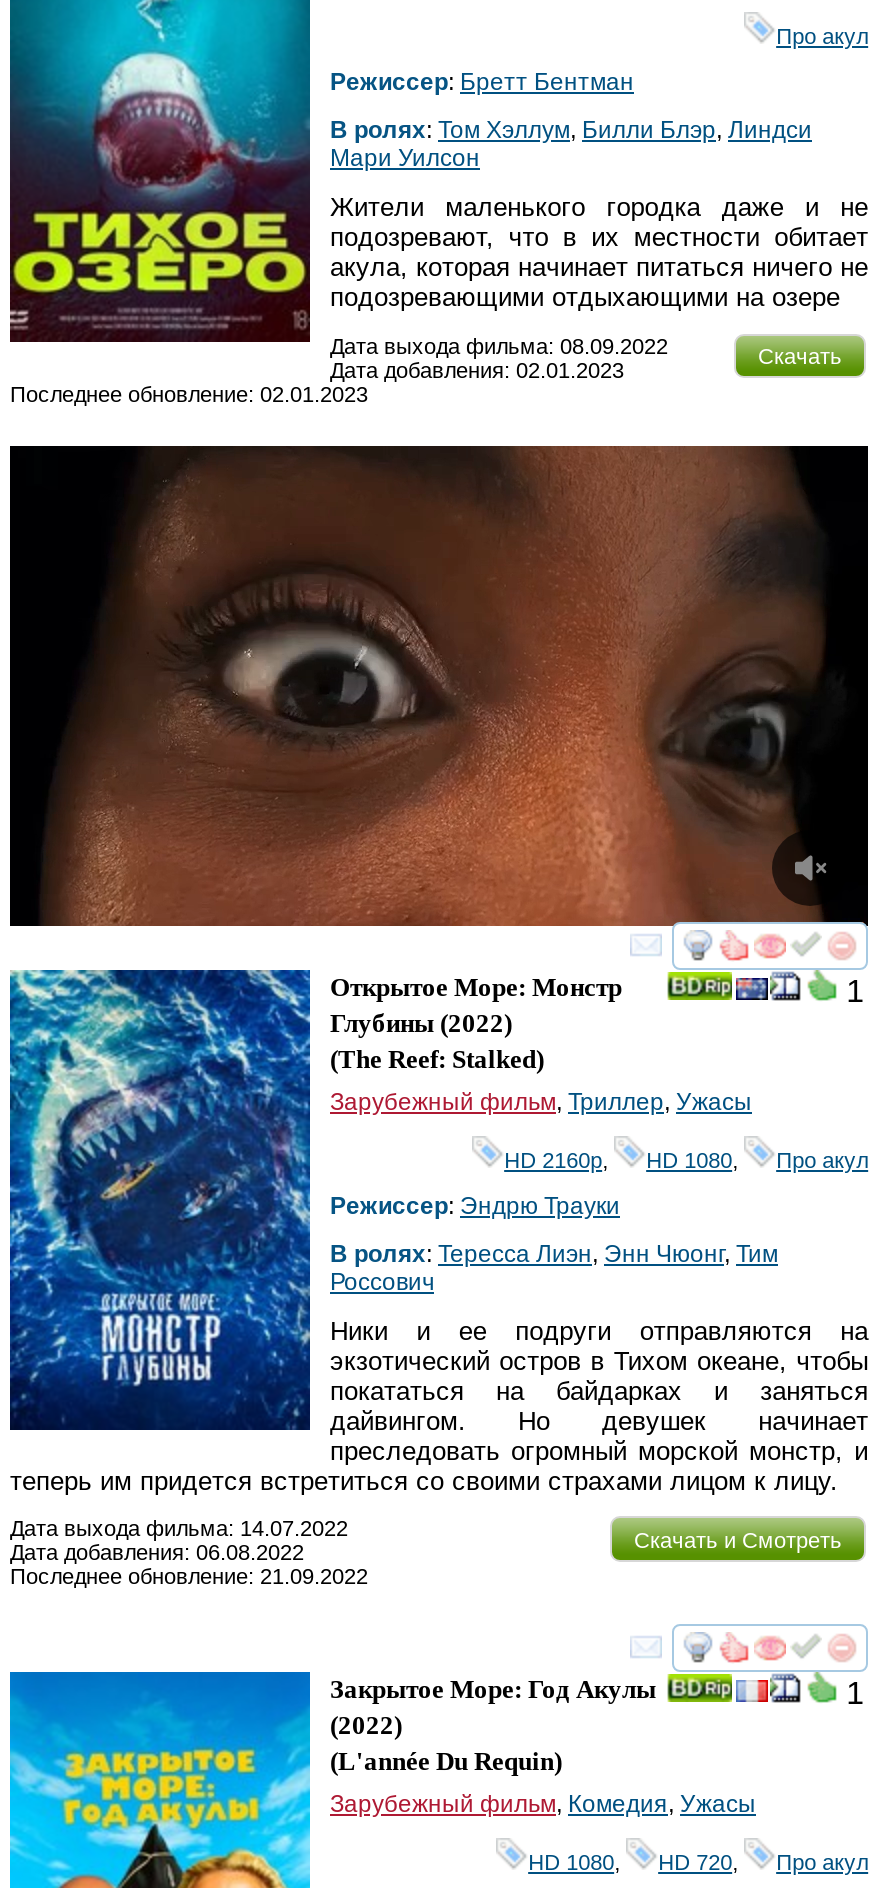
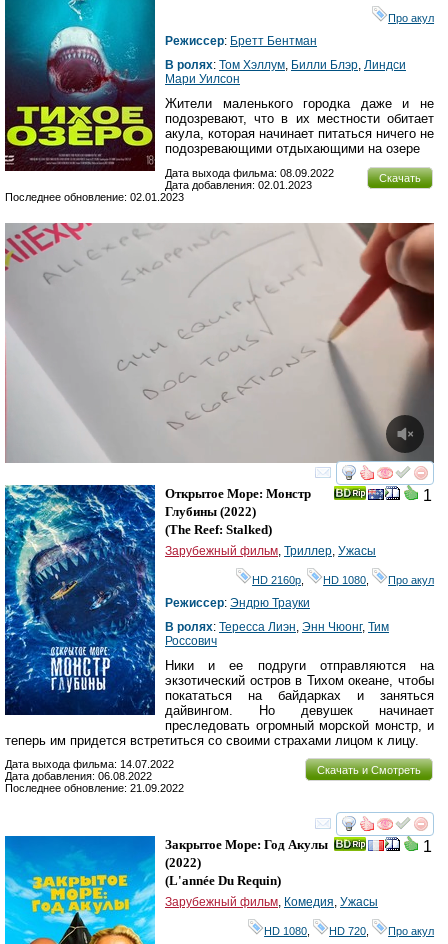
[8,444,870,926] [image] -> [4,222,435,462] [image]

